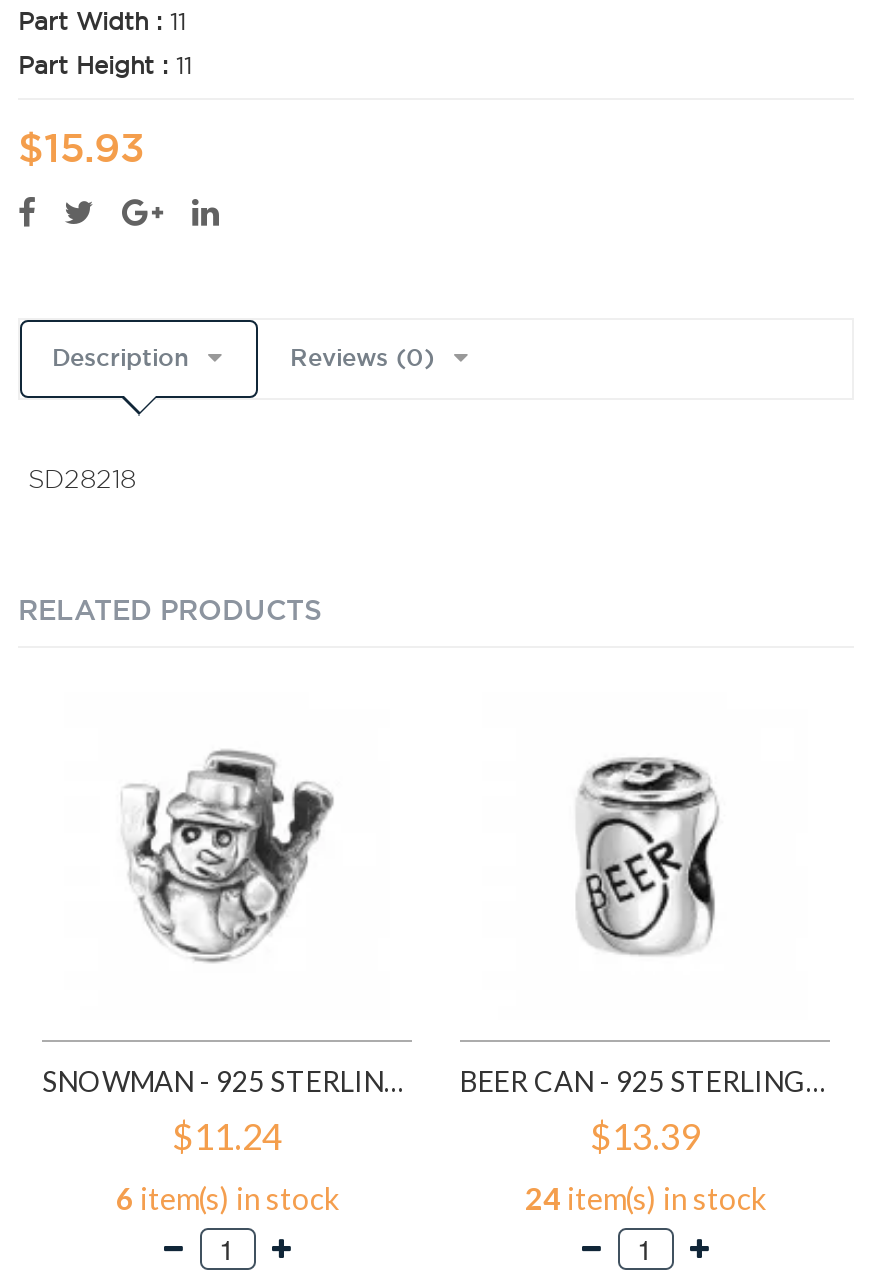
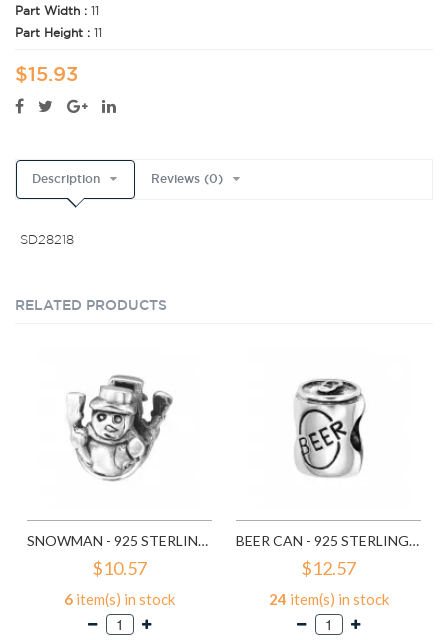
[172,1113,282,1157] $11.24 -> [92,557,147,579] $10.57
[590,1113,700,1157] $13.39 -> [301,557,356,579] $12.57

